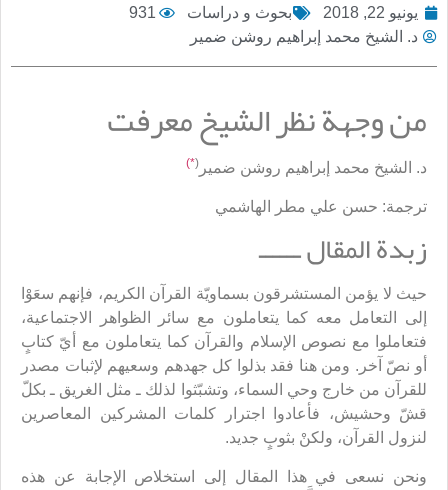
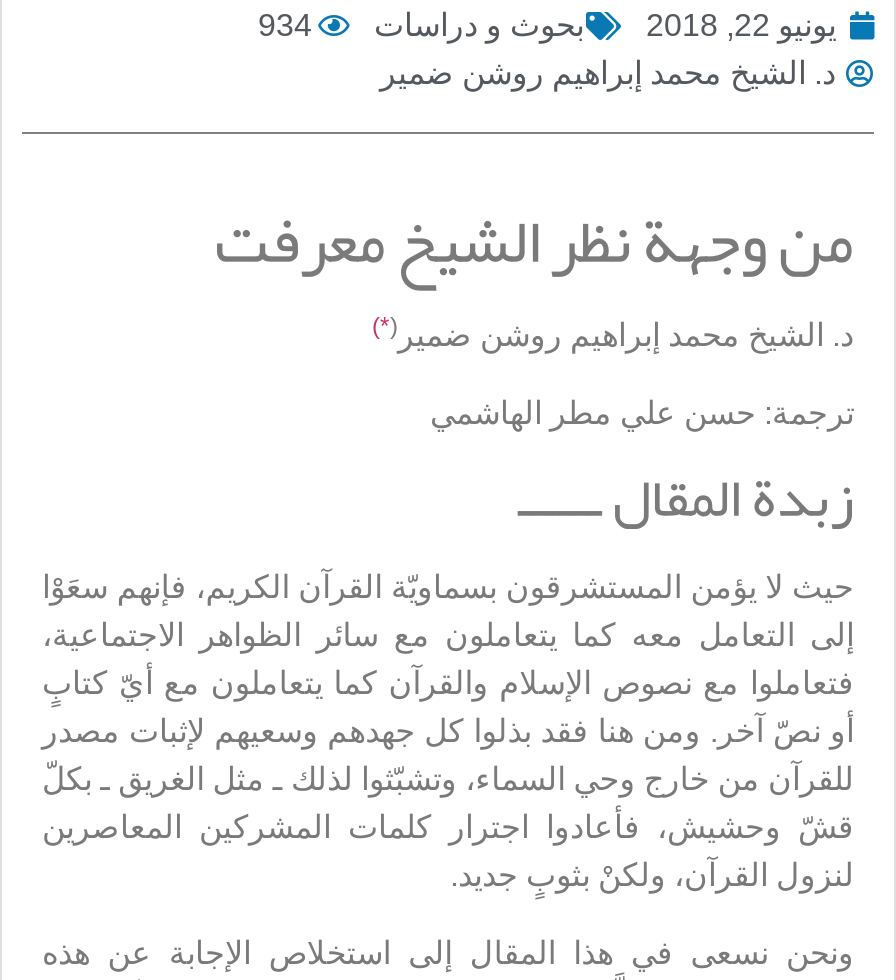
[129,4,292,21] بحوث و دراسات 931 -> [258,9,584,43] بحوث و دراسات 934

